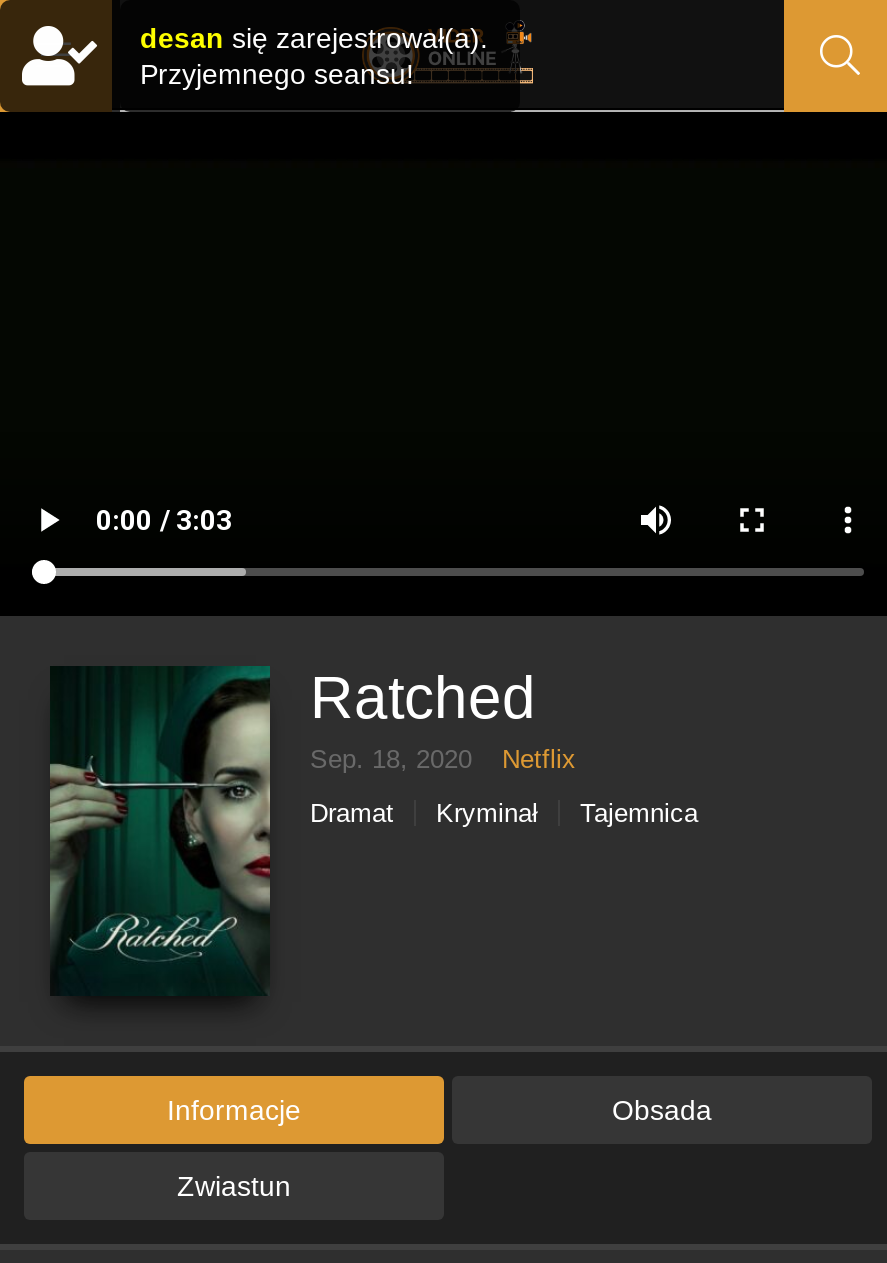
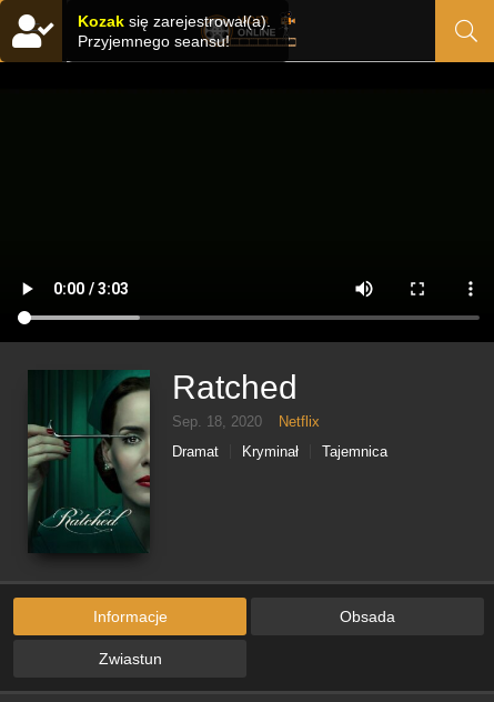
[140,22,488,54] desan się zarejestrował(a). -> [78,12,271,30] Kozak się zarejestrował(a).

